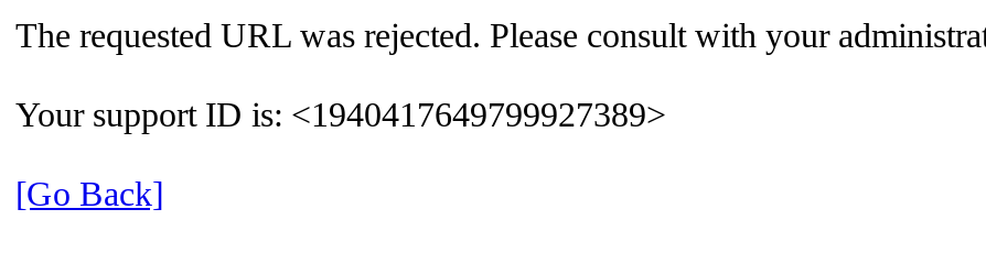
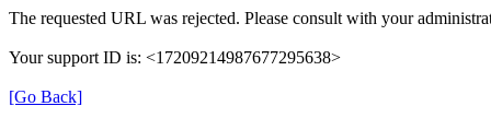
[15,96,666,133] Your support ID is: <1940417649799927389> -> [9,48,341,67] Your support ID is: <17209214987677295638>

